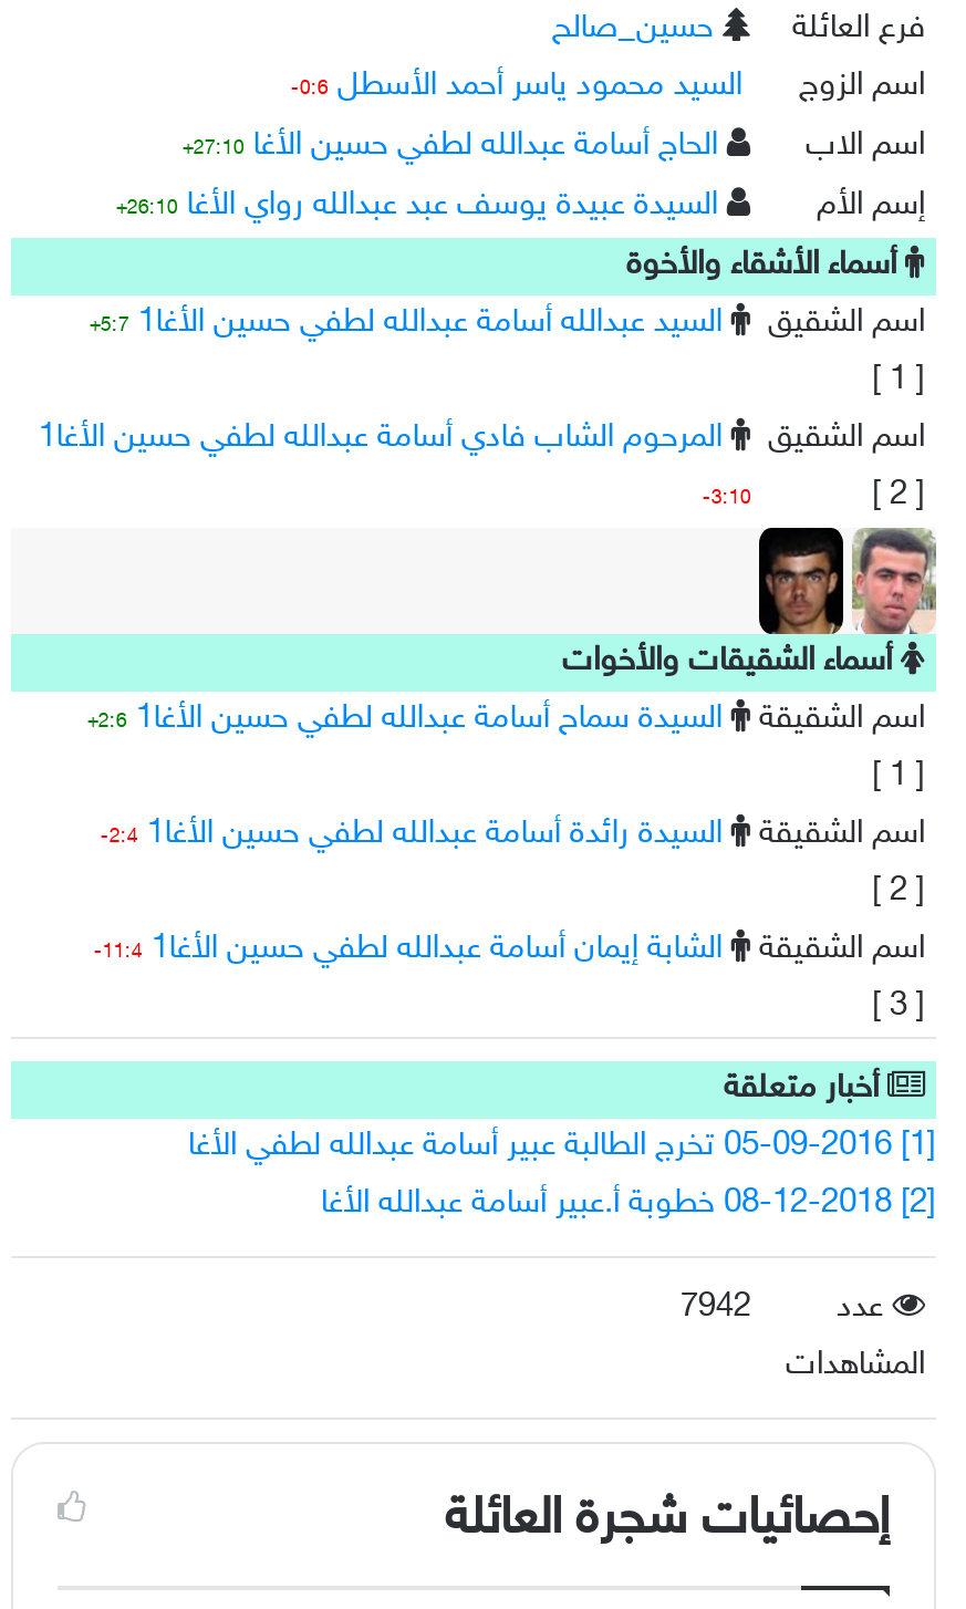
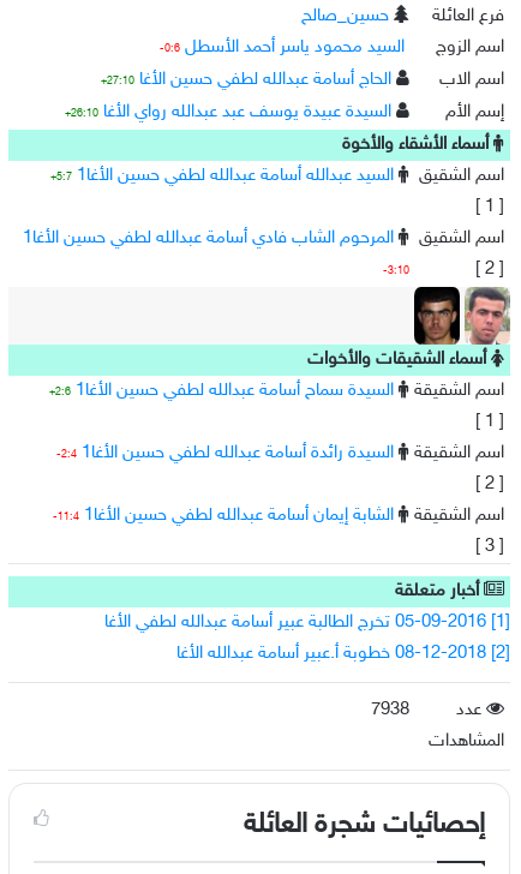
[680,1289,751,1327] 7942 -> [371,700,410,720] 7938

